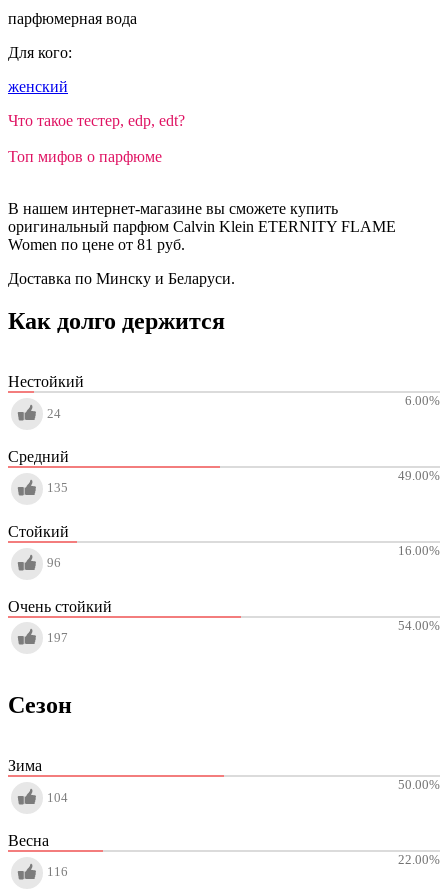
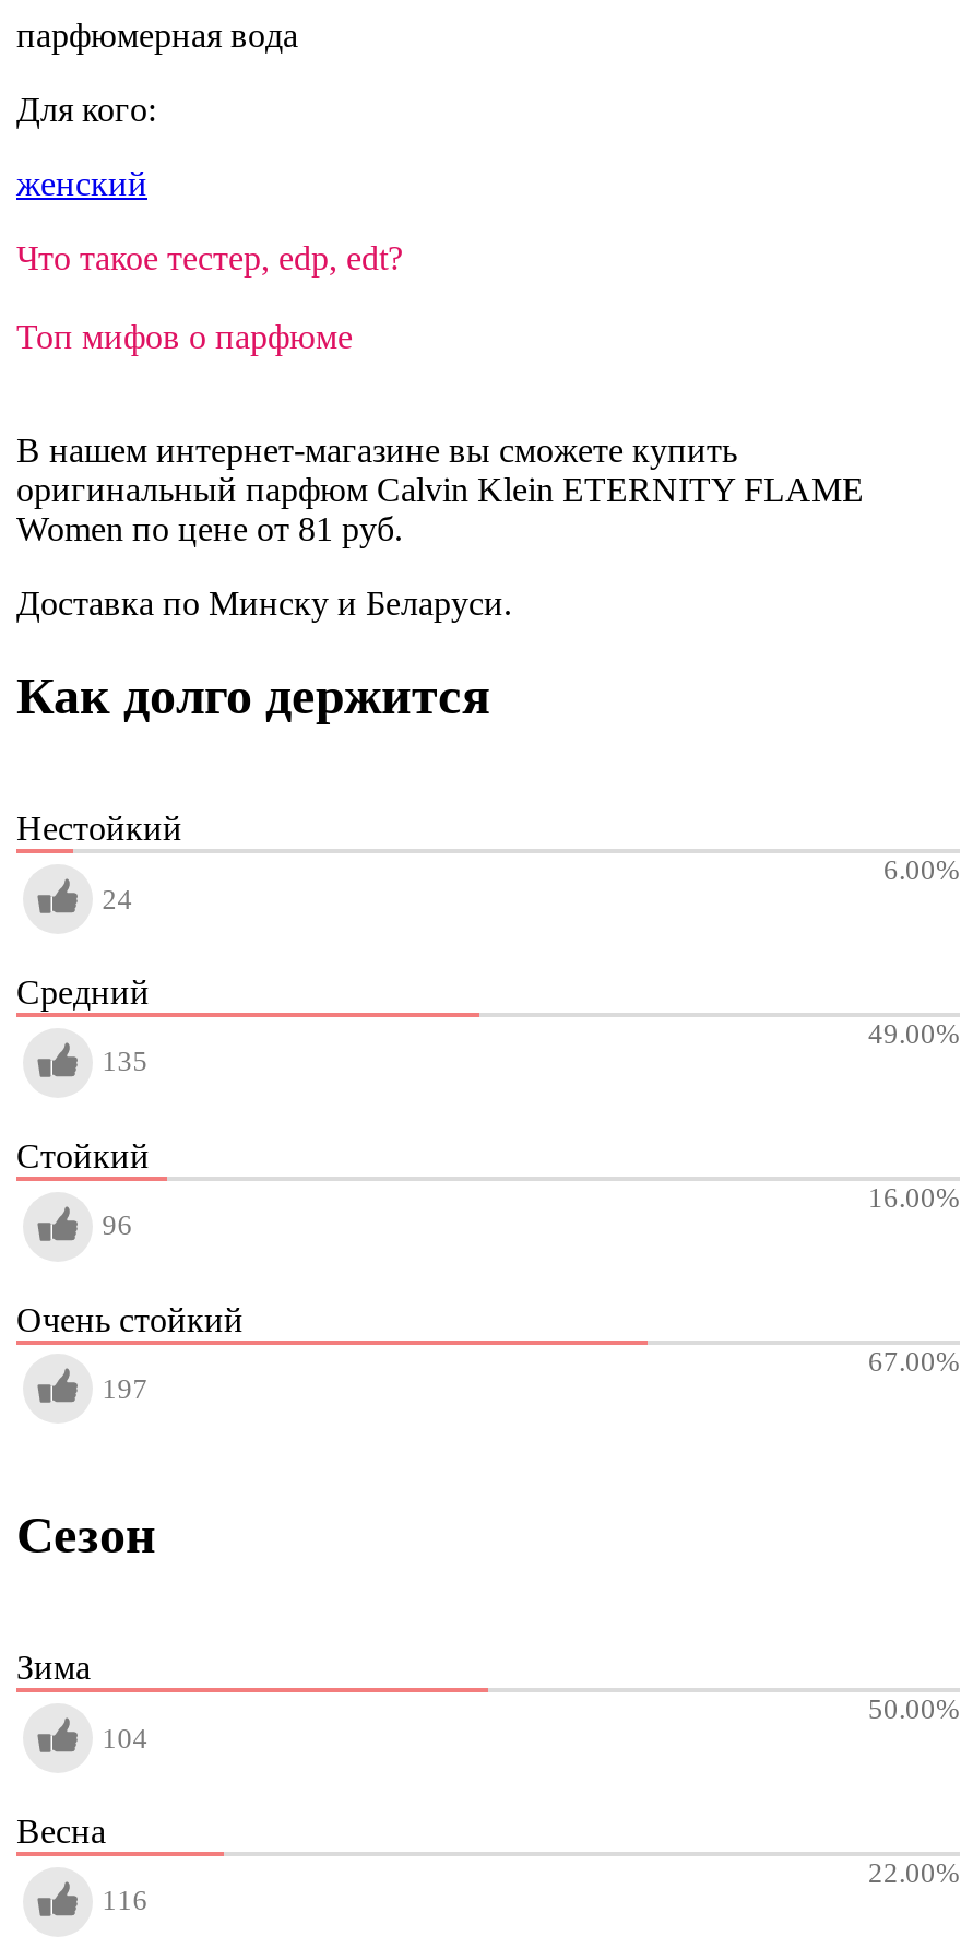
[398,618,440,632] 54.00% -> [868,1346,960,1377] 67.00%

